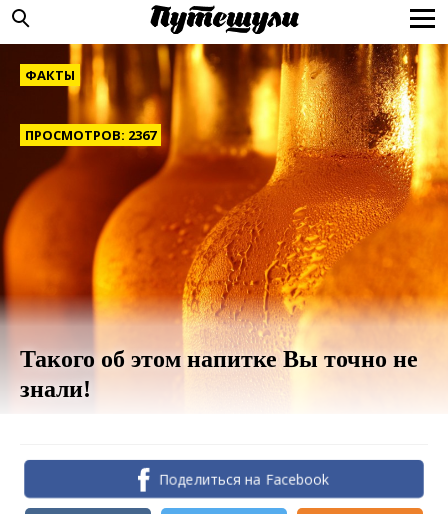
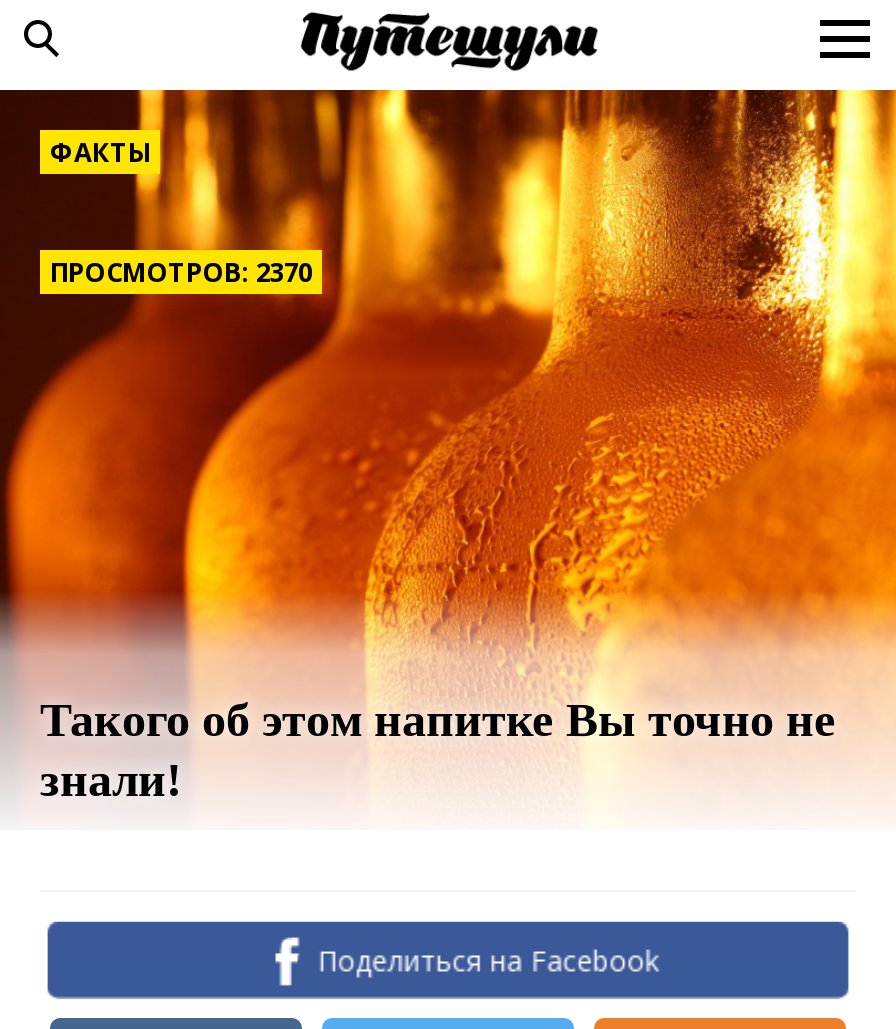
[25,126,156,144] ПРОСМОТРОВ: 2367 -> [50,254,312,290] ПРОСМОТРОВ: 2370

